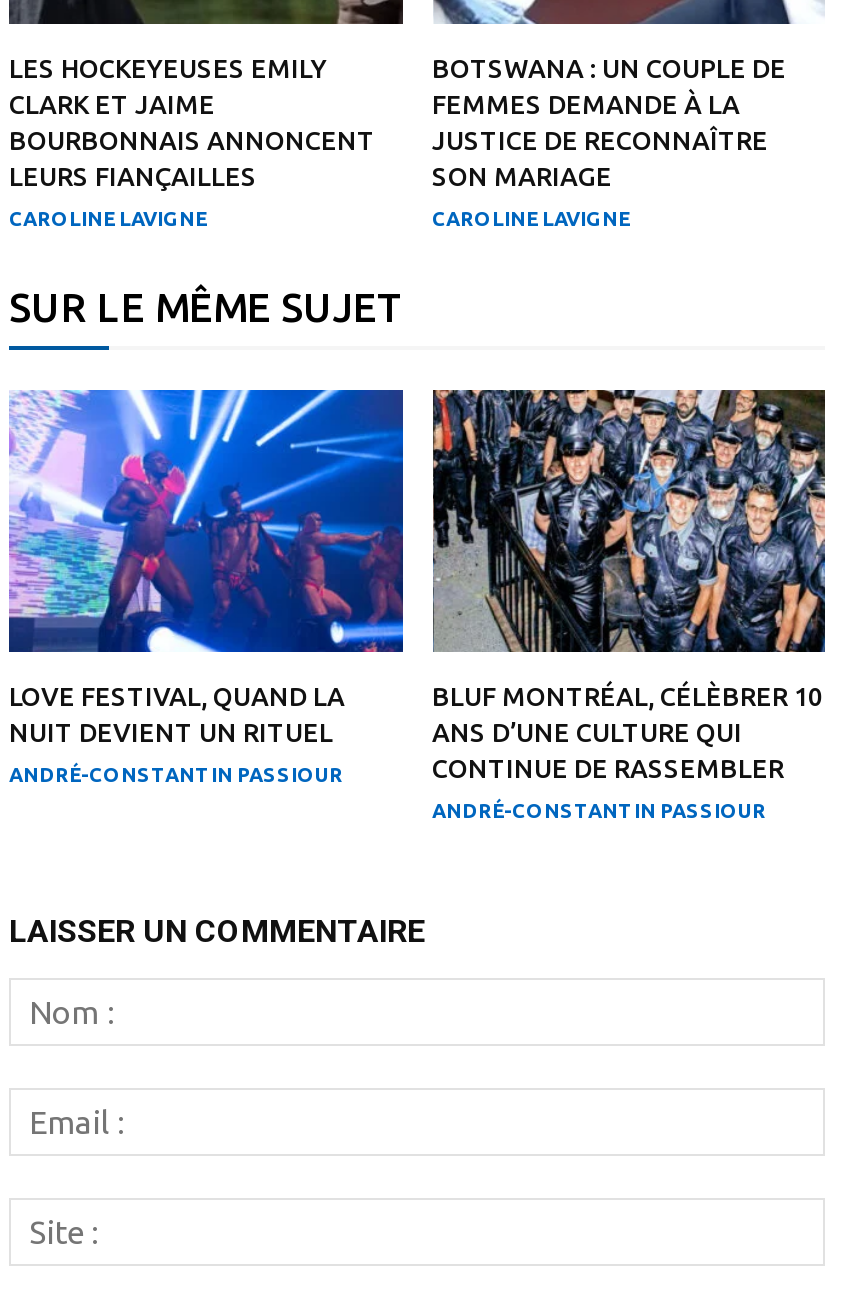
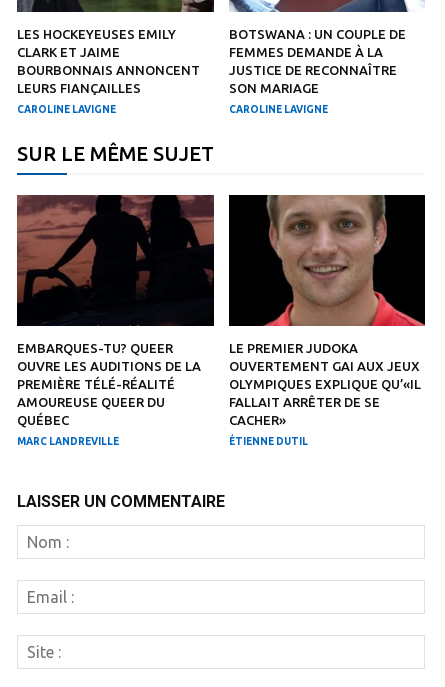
[9,388,405,747] [image] | LOVE FESTIVAL, QUAND LA | NUIT DEVIENT UN RITUEL -> [16,194,215,427] [image] | EMBARQUES-TU? QUEER | OUVRE LES AUDITIONS DE LA | PREMIÈRE TÉLÉ-RÉALITÉ | AMOUREUSE QUEER DU | QUÉBEC
[431,388,827,783] [image] | BLUF MONTRÉAL, CÉLÈBRER 10 | ANS D’UNE CULTURE QUI | CONTINUE DE RASSEMBLER -> [228,194,425,427] [image] | LE PREMIER JUDOKA | OUVERTEMENT GAI AUX JEUX | OLYMPIQUES EXPLIQUE QU’«IL | FALLAIT ARRÊTER DE SE | CACHER»
[9,765,343,787] ANDRÉ-CONSTANTIN PASSIOUR -> [17,436,119,447] MARC LANDREVILLE
[432,801,766,823] ANDRÉ-CONSTANTIN PASSIOUR -> [228,436,307,447] ÉTIENNE DUTIL

